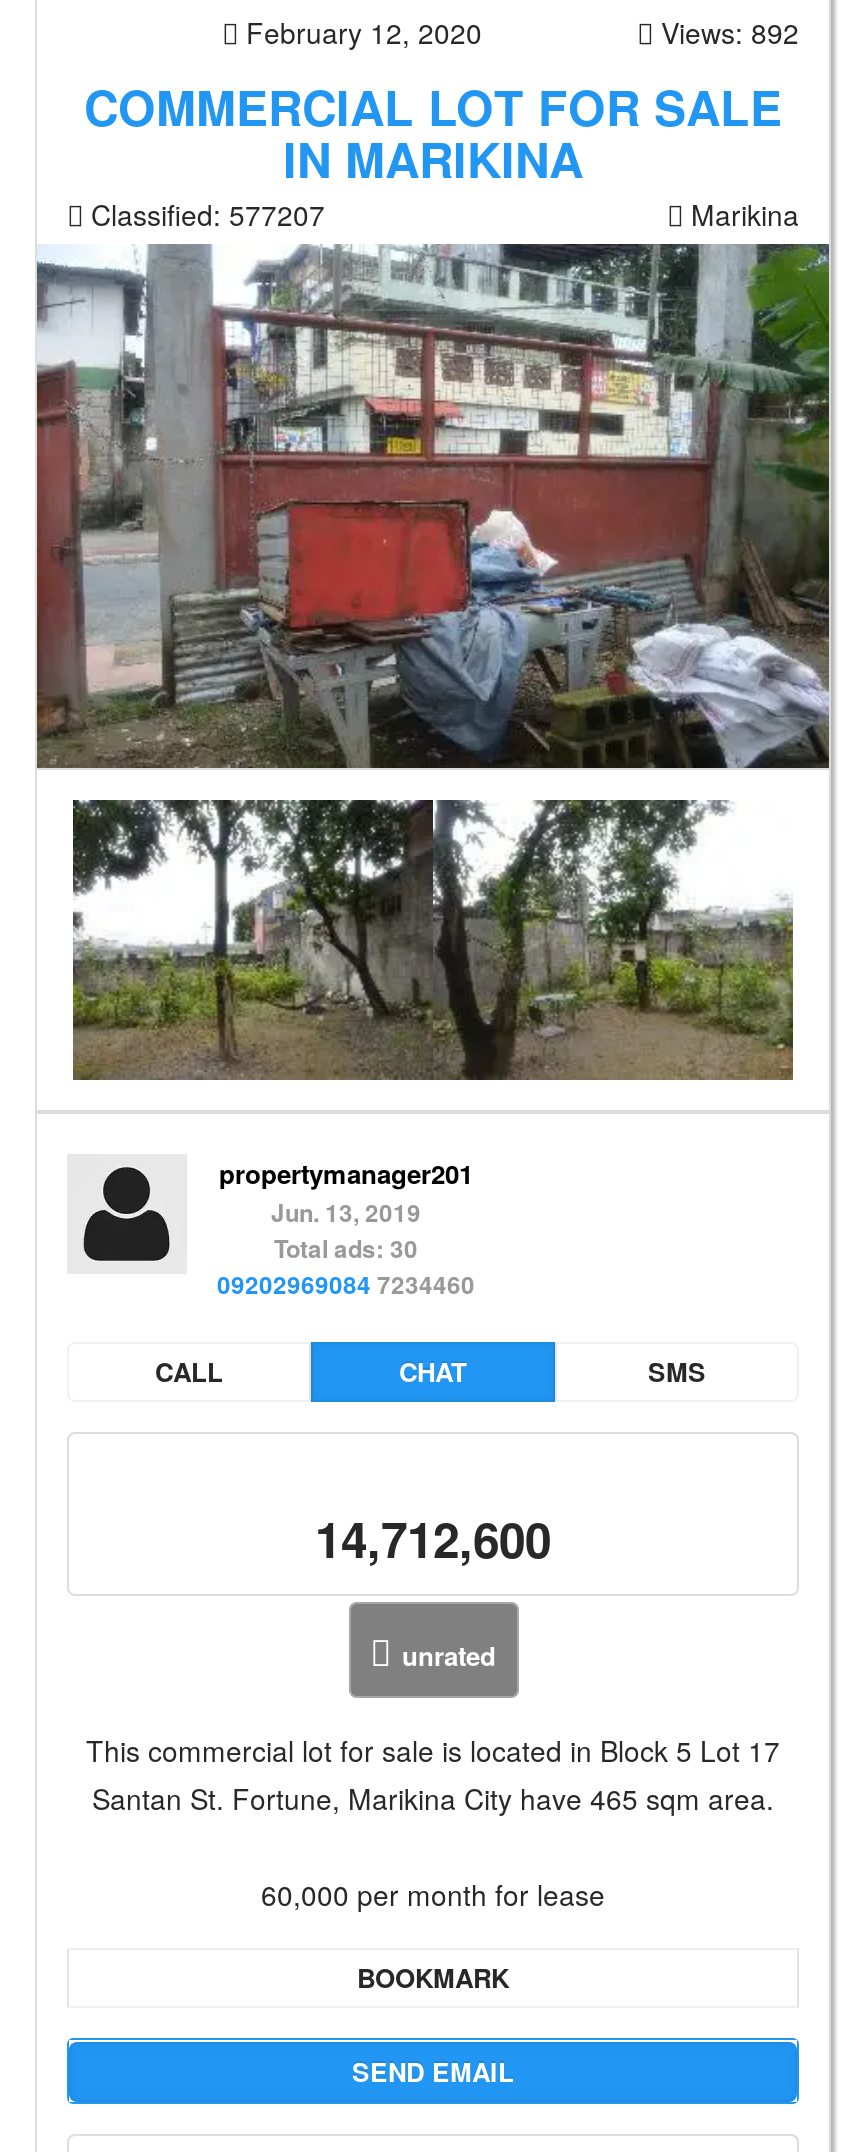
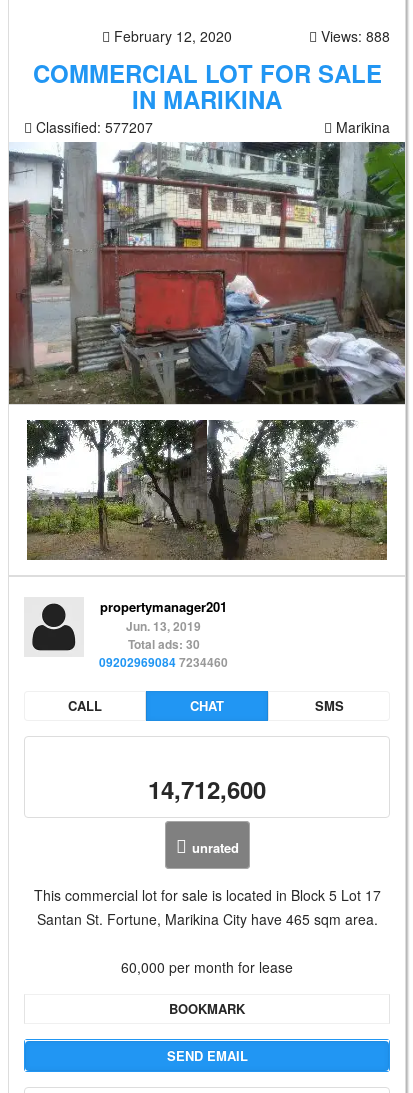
[653,12,799,52] Views: 892 -> [317,26,390,46] Views: 888

